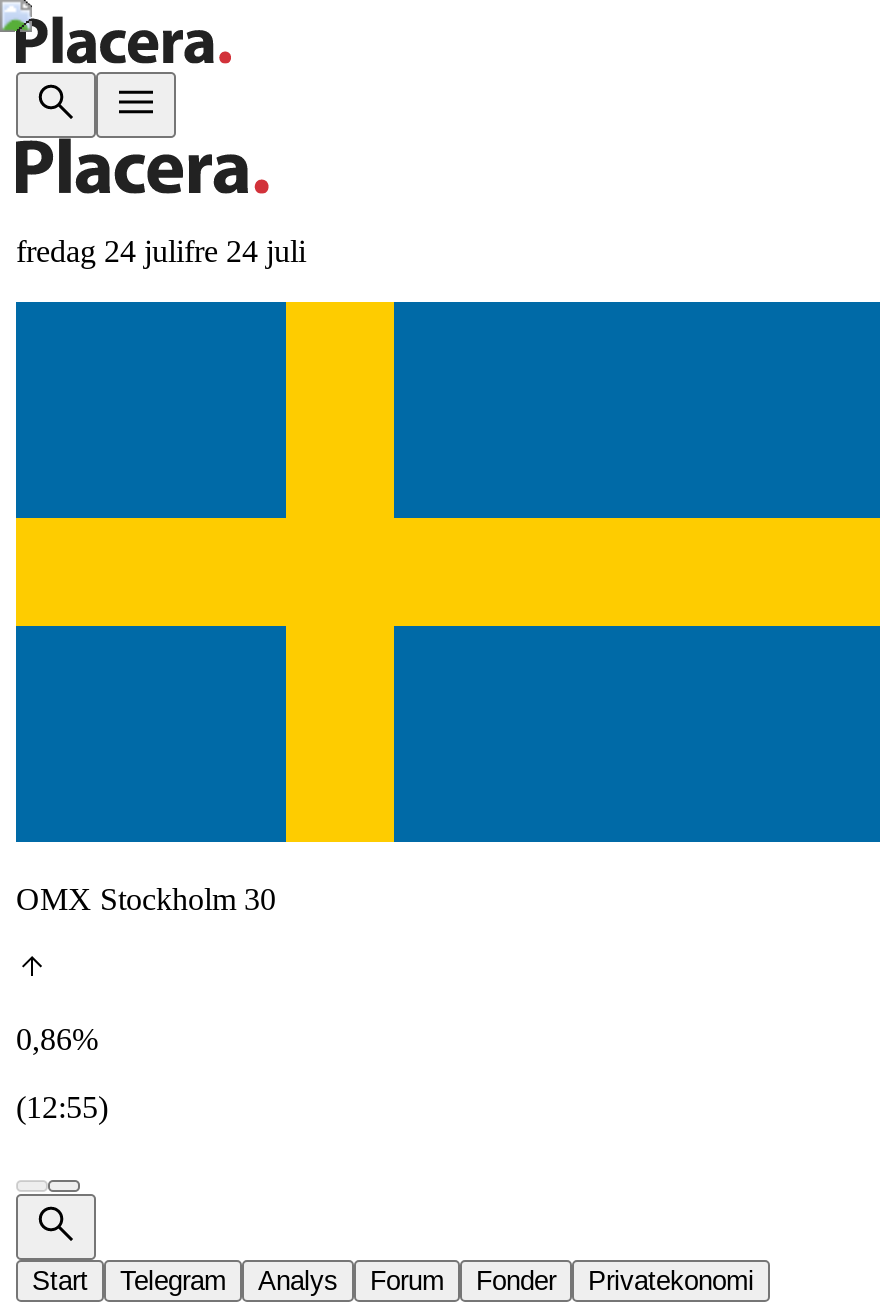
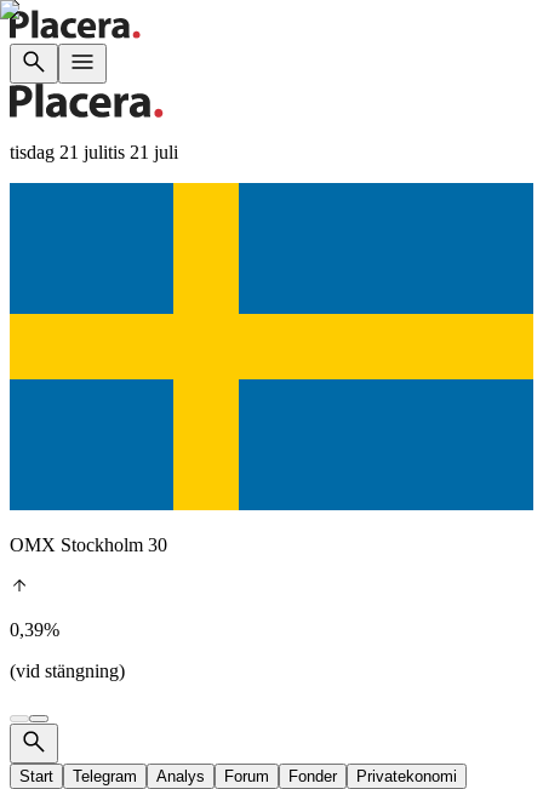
[16,234,306,268] fredag 24 julifre 24 juli -> [10,142,178,162] tisdag 21 julitis 21 juli
[16,1022,98,1056] 0,86% -> [10,619,59,640] 0,39%
[16,1090,108,1124] (12:55) -> [10,661,125,681] (vid stängning)

